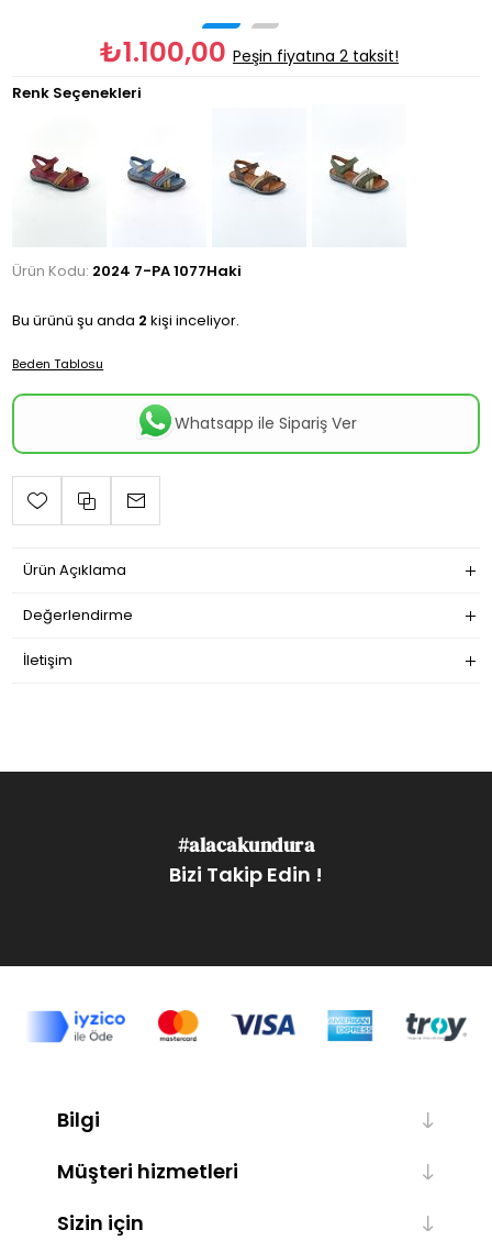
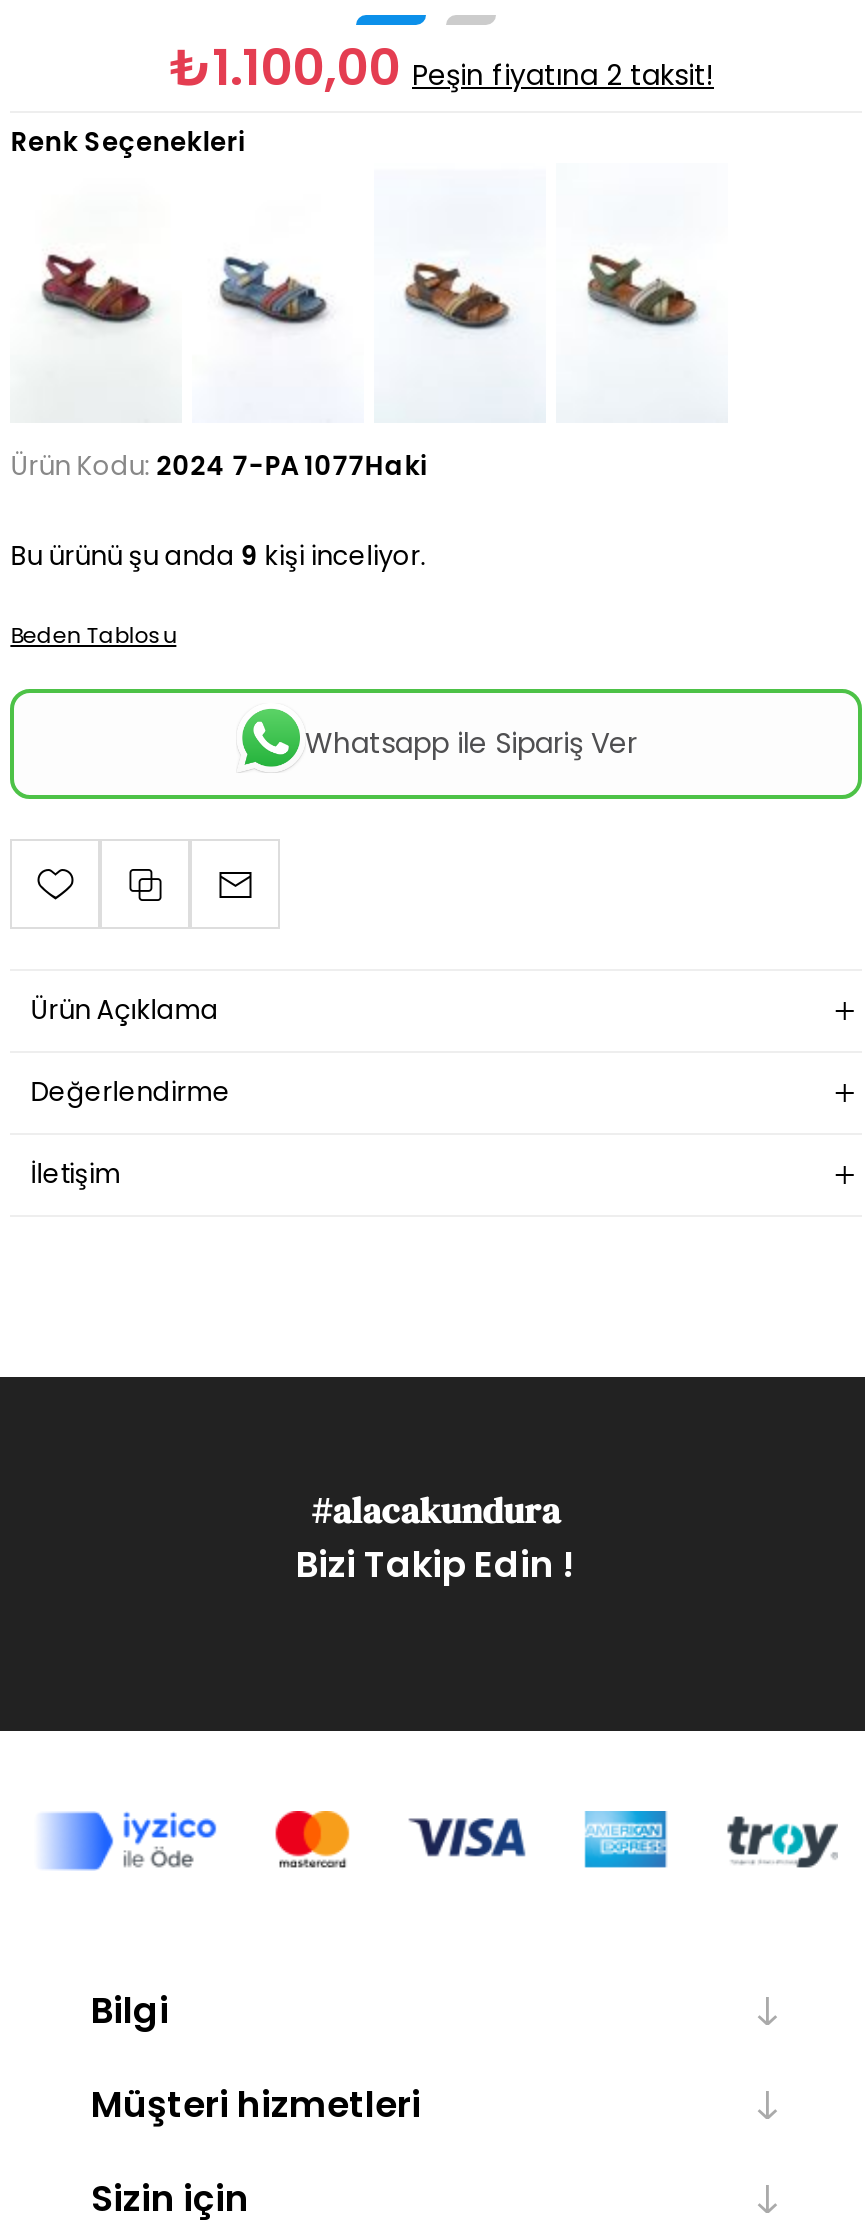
[12,310,240,331] Bu ürünü şu anda 2 kişi inceliyor. -> [10,537,426,575] Bu ürünü şu anda 9 kişi inceliyor.

